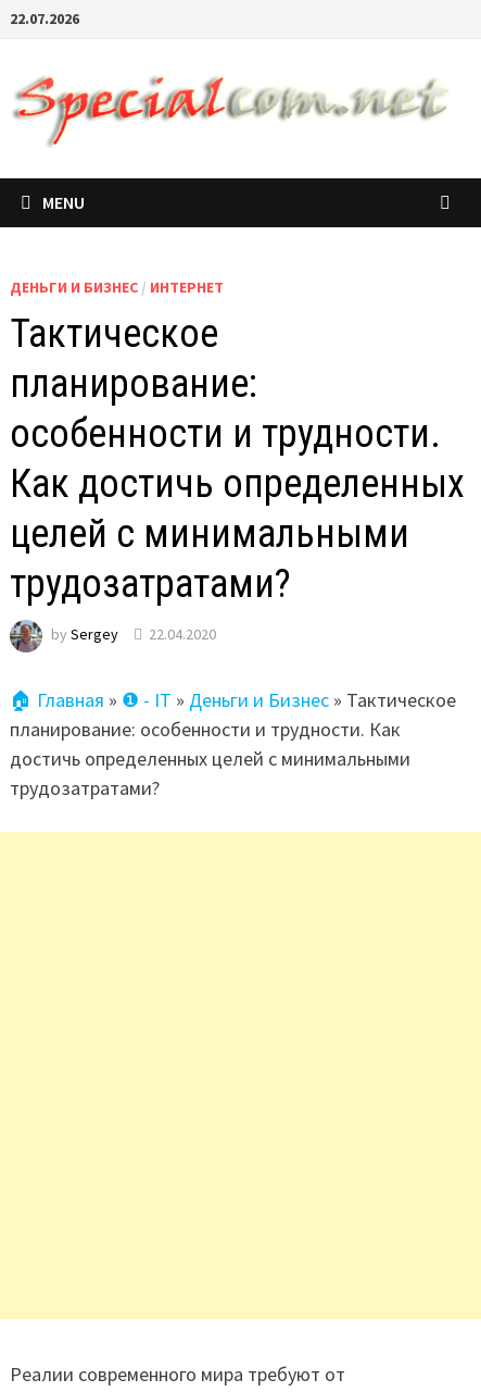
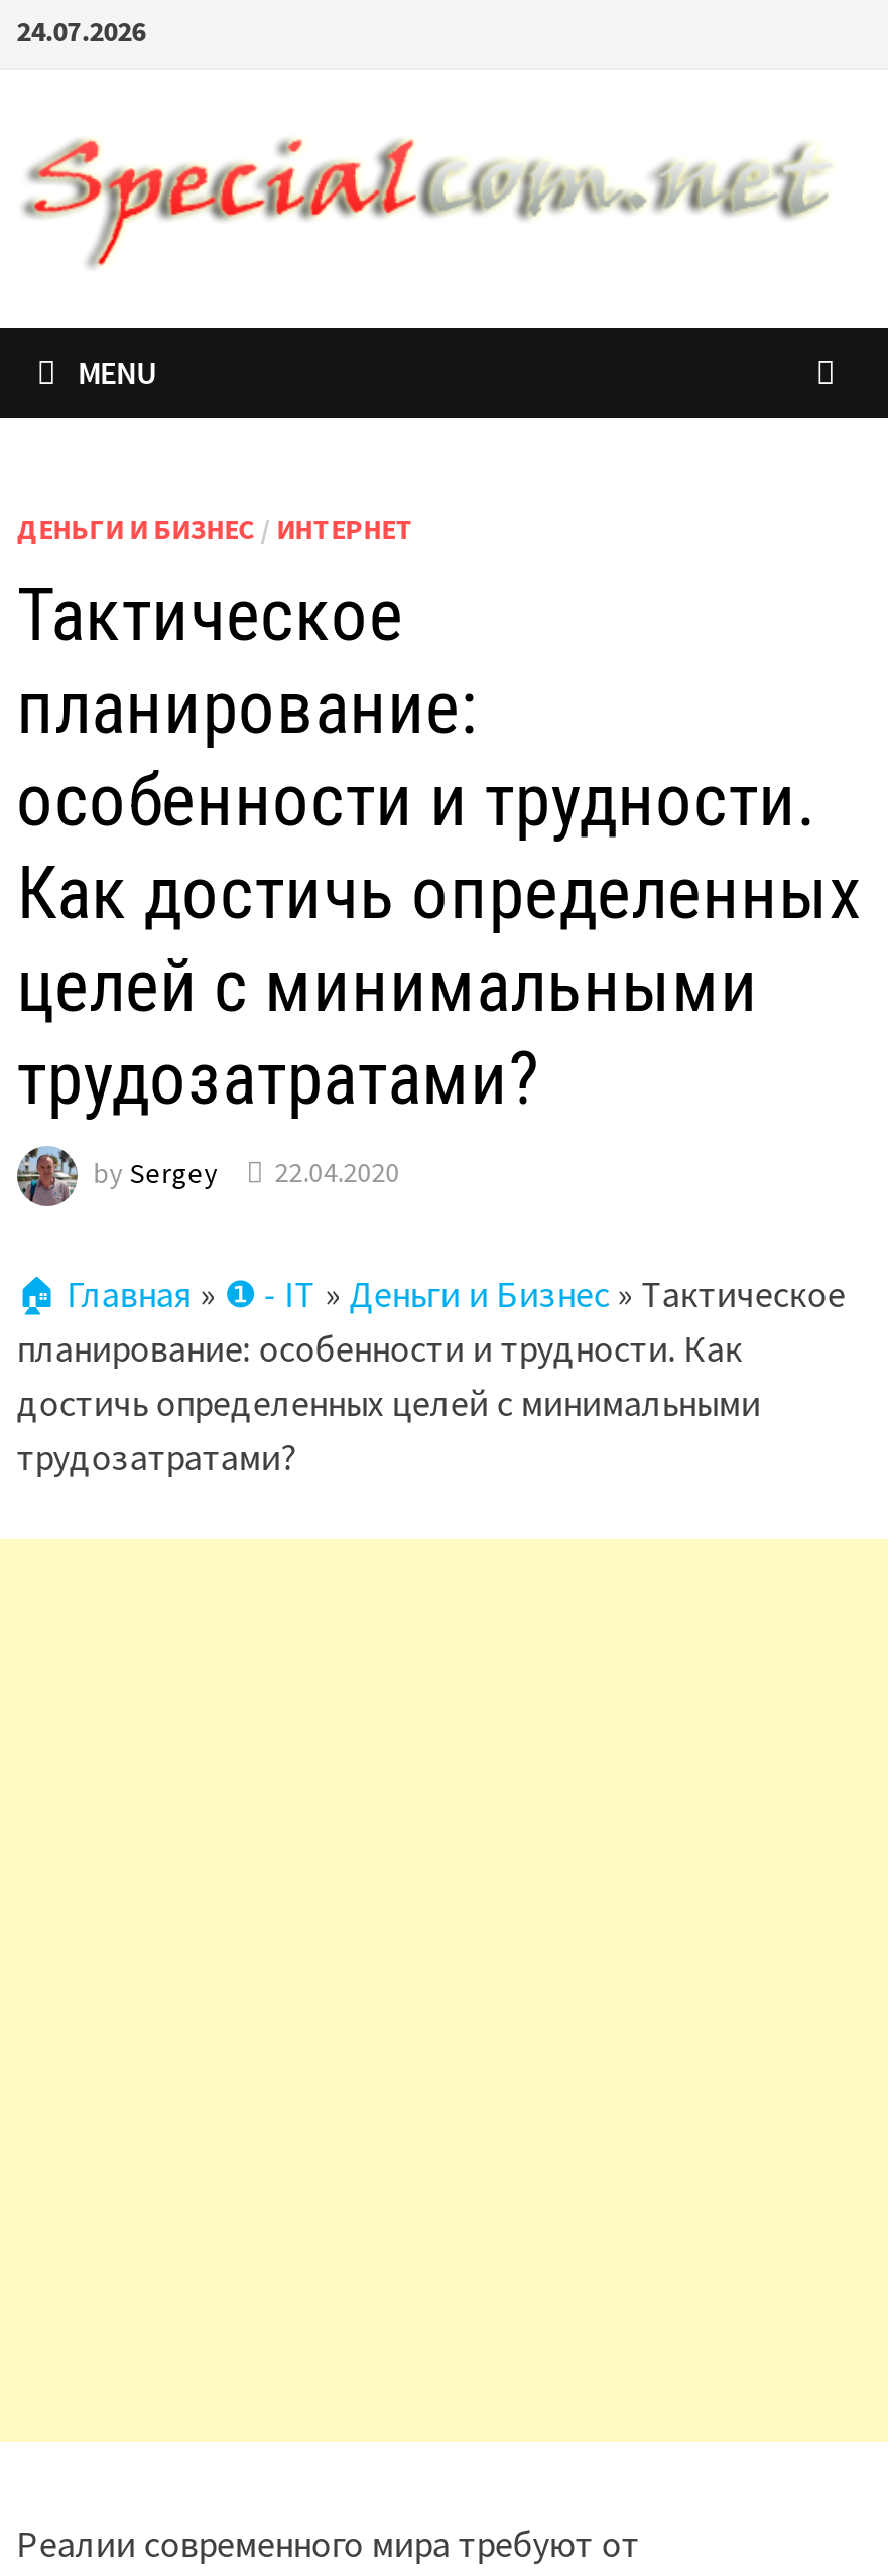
[10,9,79,28] 22.07.2026 -> [17,13,146,49] 24.07.2026

